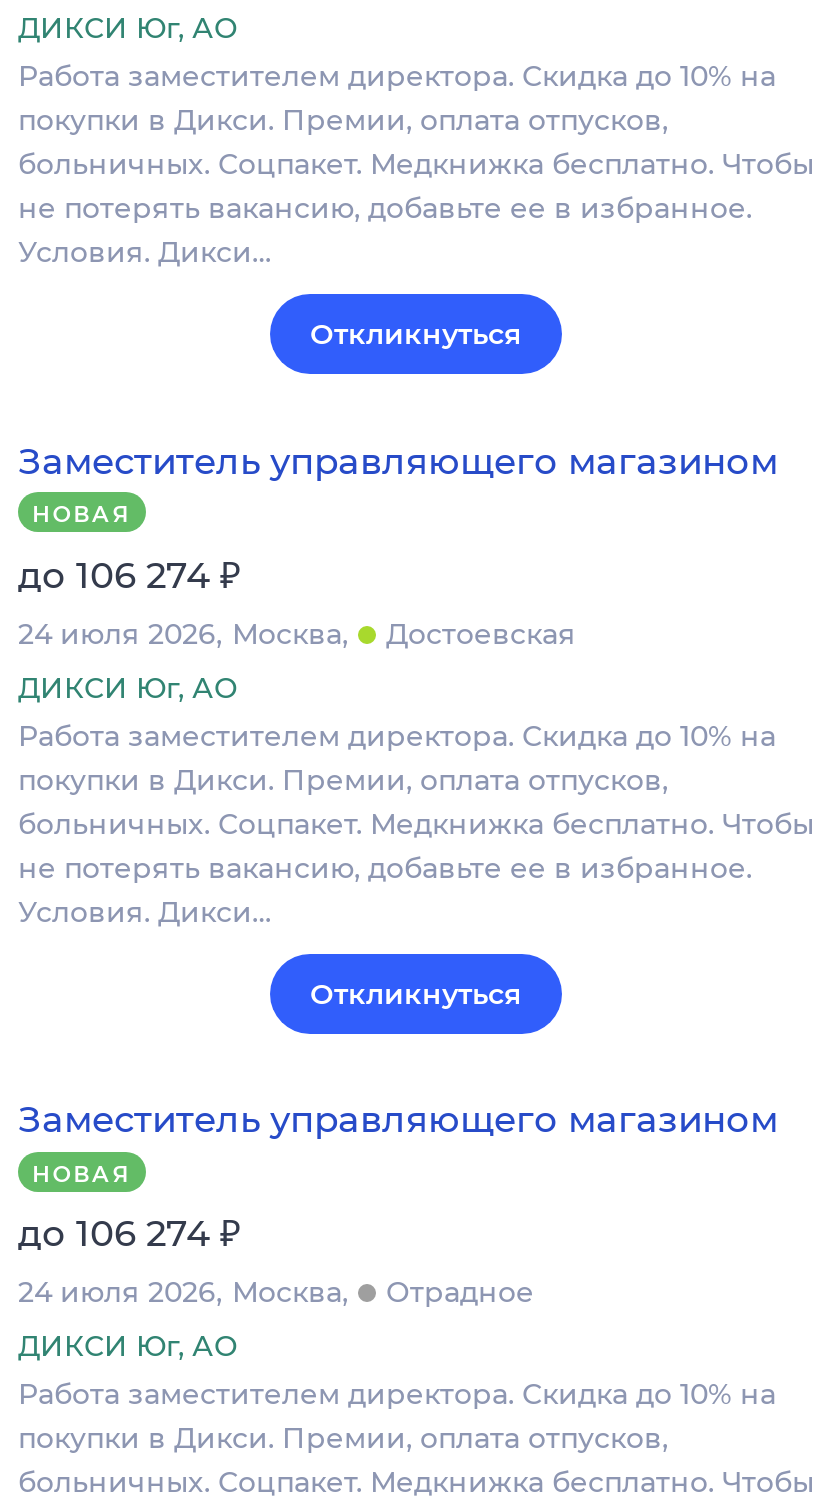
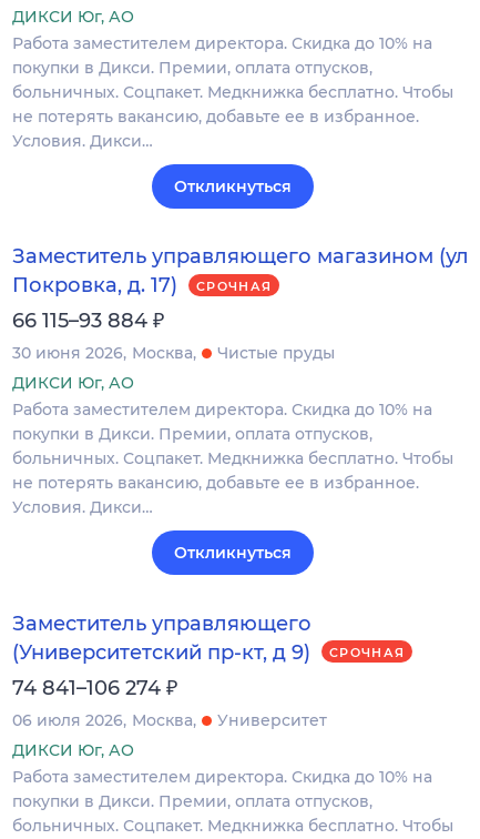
[18,439,778,651] Заместитель управляющего магазином | НОВАЯ | до 106 274 ₽ | 24 июля 2026 Москва | Достоевская -> [12,244,469,363] Заместитель управляющего магазином (ул | Покровка, д. 17) | СРОЧНАЯ | 66 115–93 884 ₽ | 30 июня 2026 Москва | Чистые пруды
[18,1098,778,1310] Заместитель управляющего магазином | НОВАЯ | до 106 274 ₽ | 24 июля 2026 Москва | Отрадное -> [12,611,405,730] Заместитель управляющего | (Университетский пр-кт, д 9) | СРОЧНАЯ | 74 841–106 274 ₽ | 06 июля 2026 Москва | Университет

